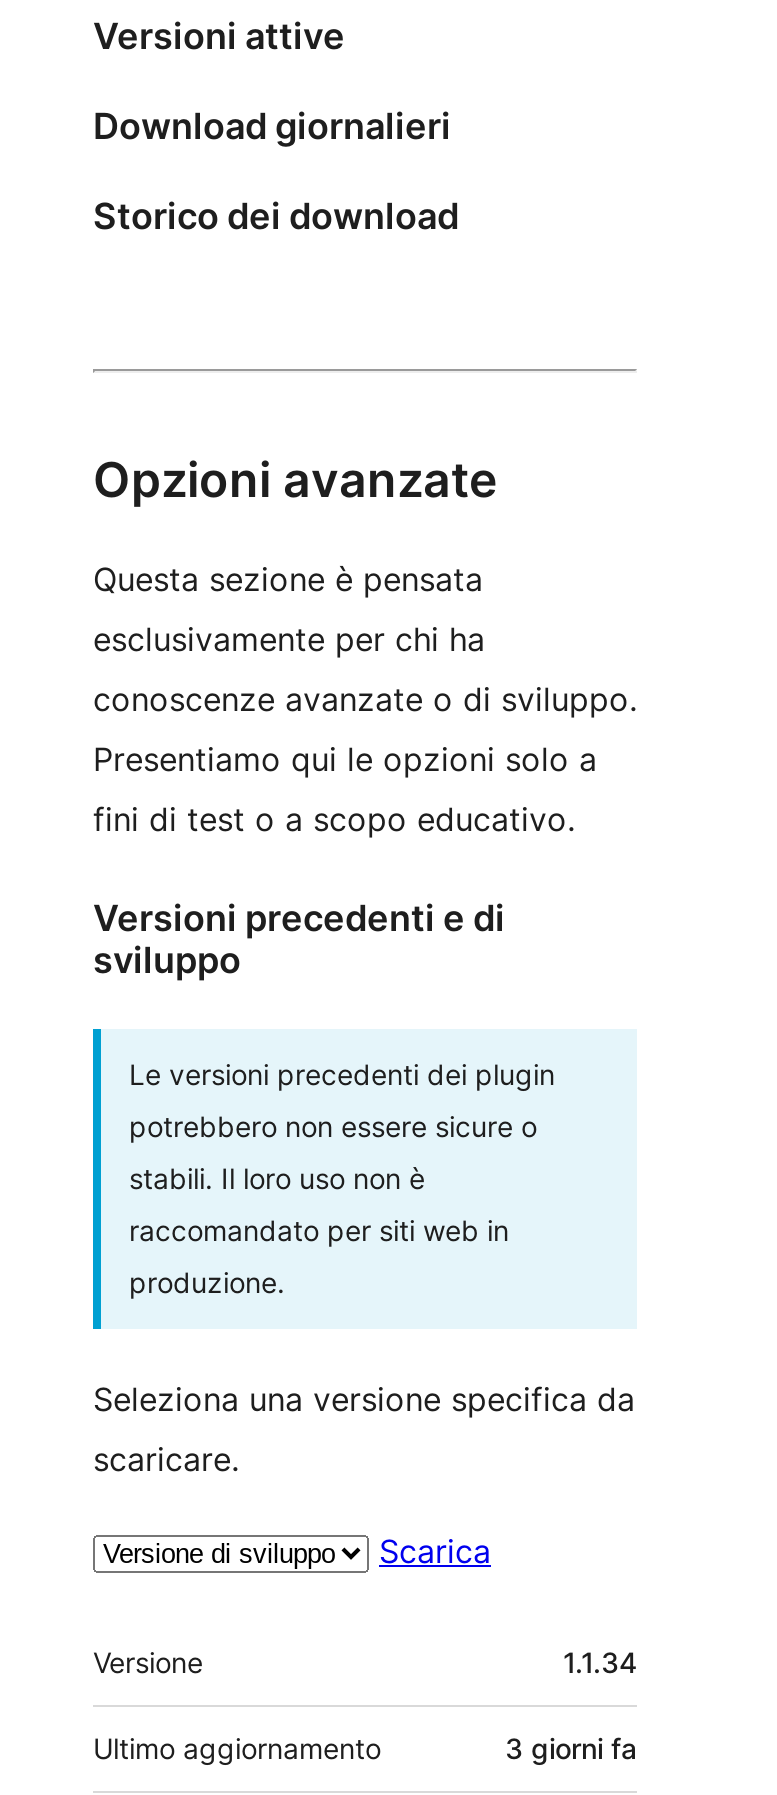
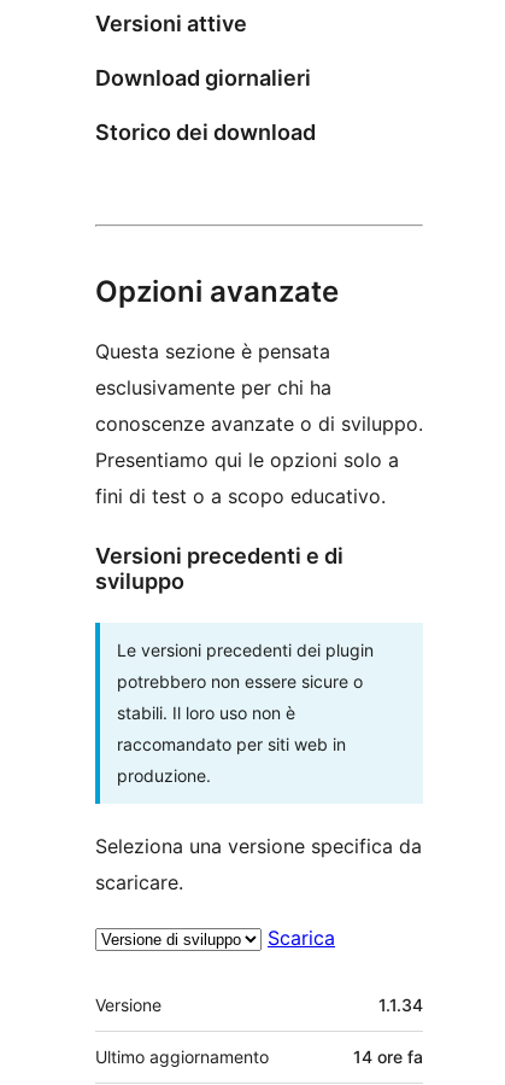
[505,1730,637,1764] 3 giorni fa -> [353,1046,423,1066] 14 ore fa

